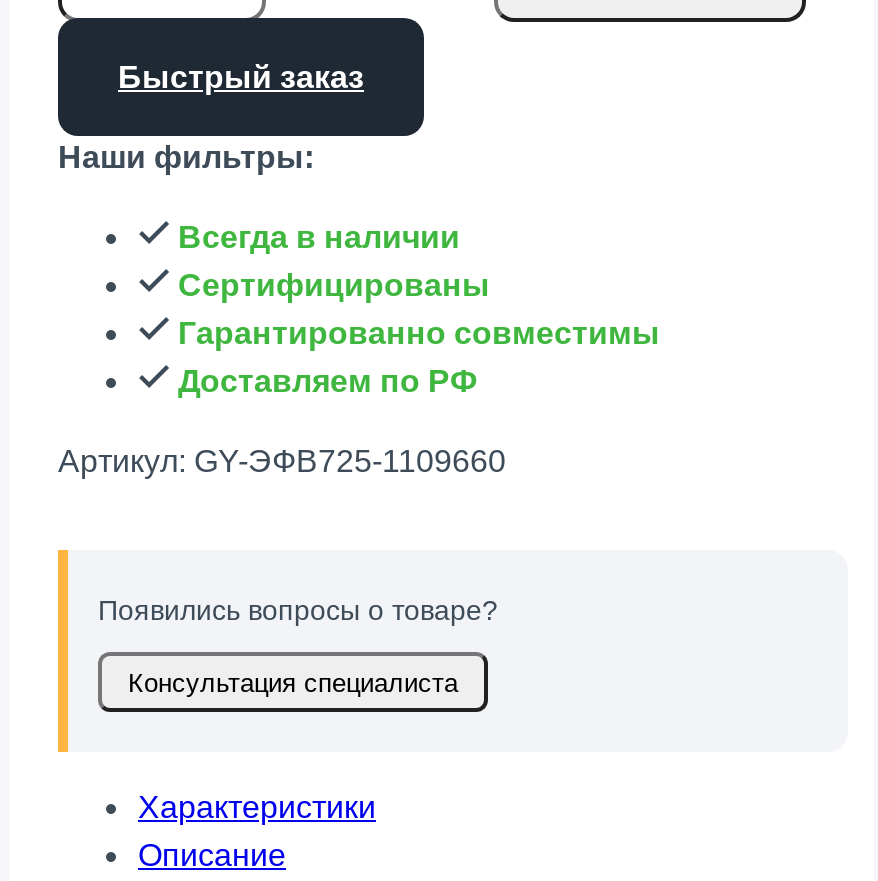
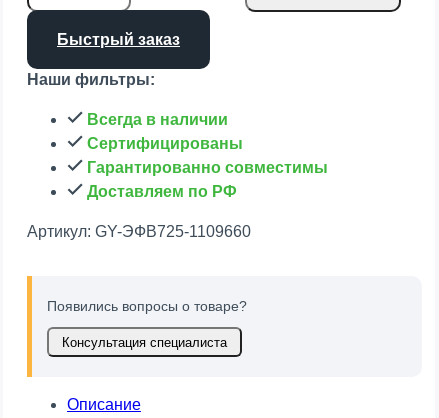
[138,789,376,823] Характеристики -> none

